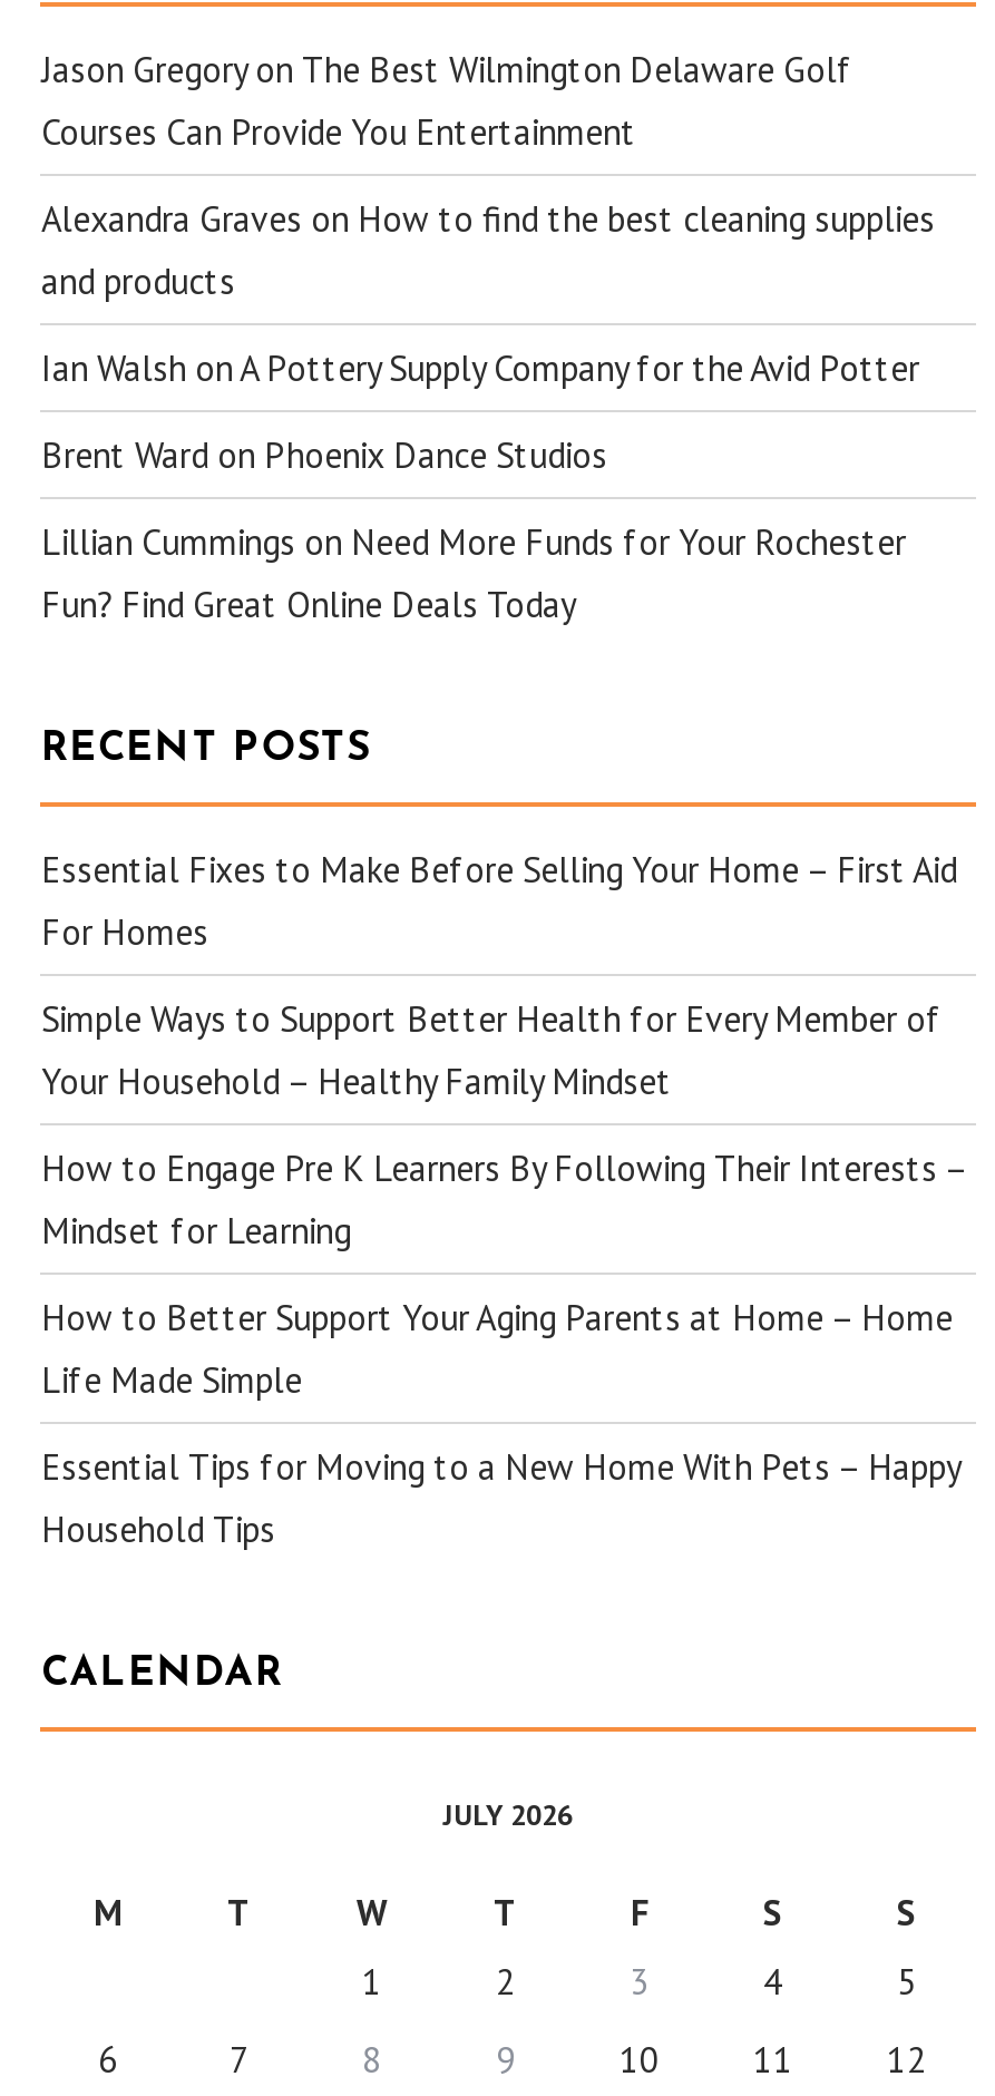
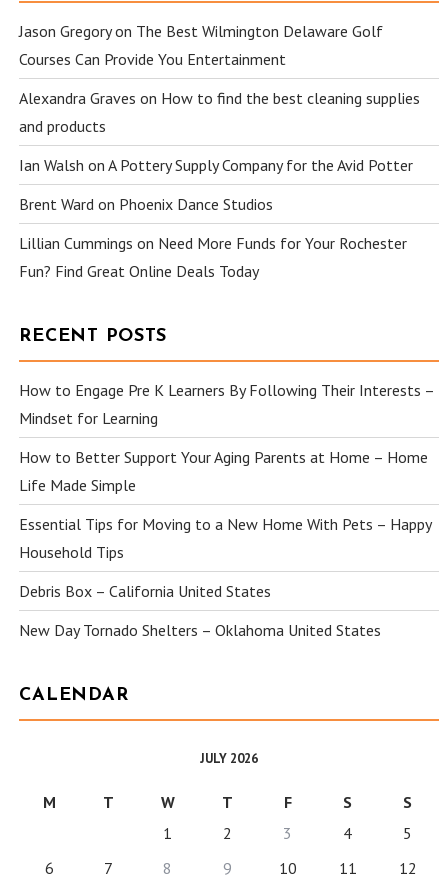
[41,847,957,1103] Essential Fixes to Make Before Selling Your Home – First Aid | For Homes | Simple Ways to Support Better Health for Every Member of | Your Household – Healthy Family Mindset -> none
moved [41,1146,966,1551] -> [19,380,434,562]: How to Engage Pre K Learners By Following Their Interests – | Mindset for Learning | How to Better Support Your Aging Parents at Home – Home | Life Made Simple | Essential Tips for Moving to a New Home With Pets – Happy | Household Tips
none -> [19,581,381,640] Debris Box – California United States | New Day Tornado Shelters – Oklahoma United States

